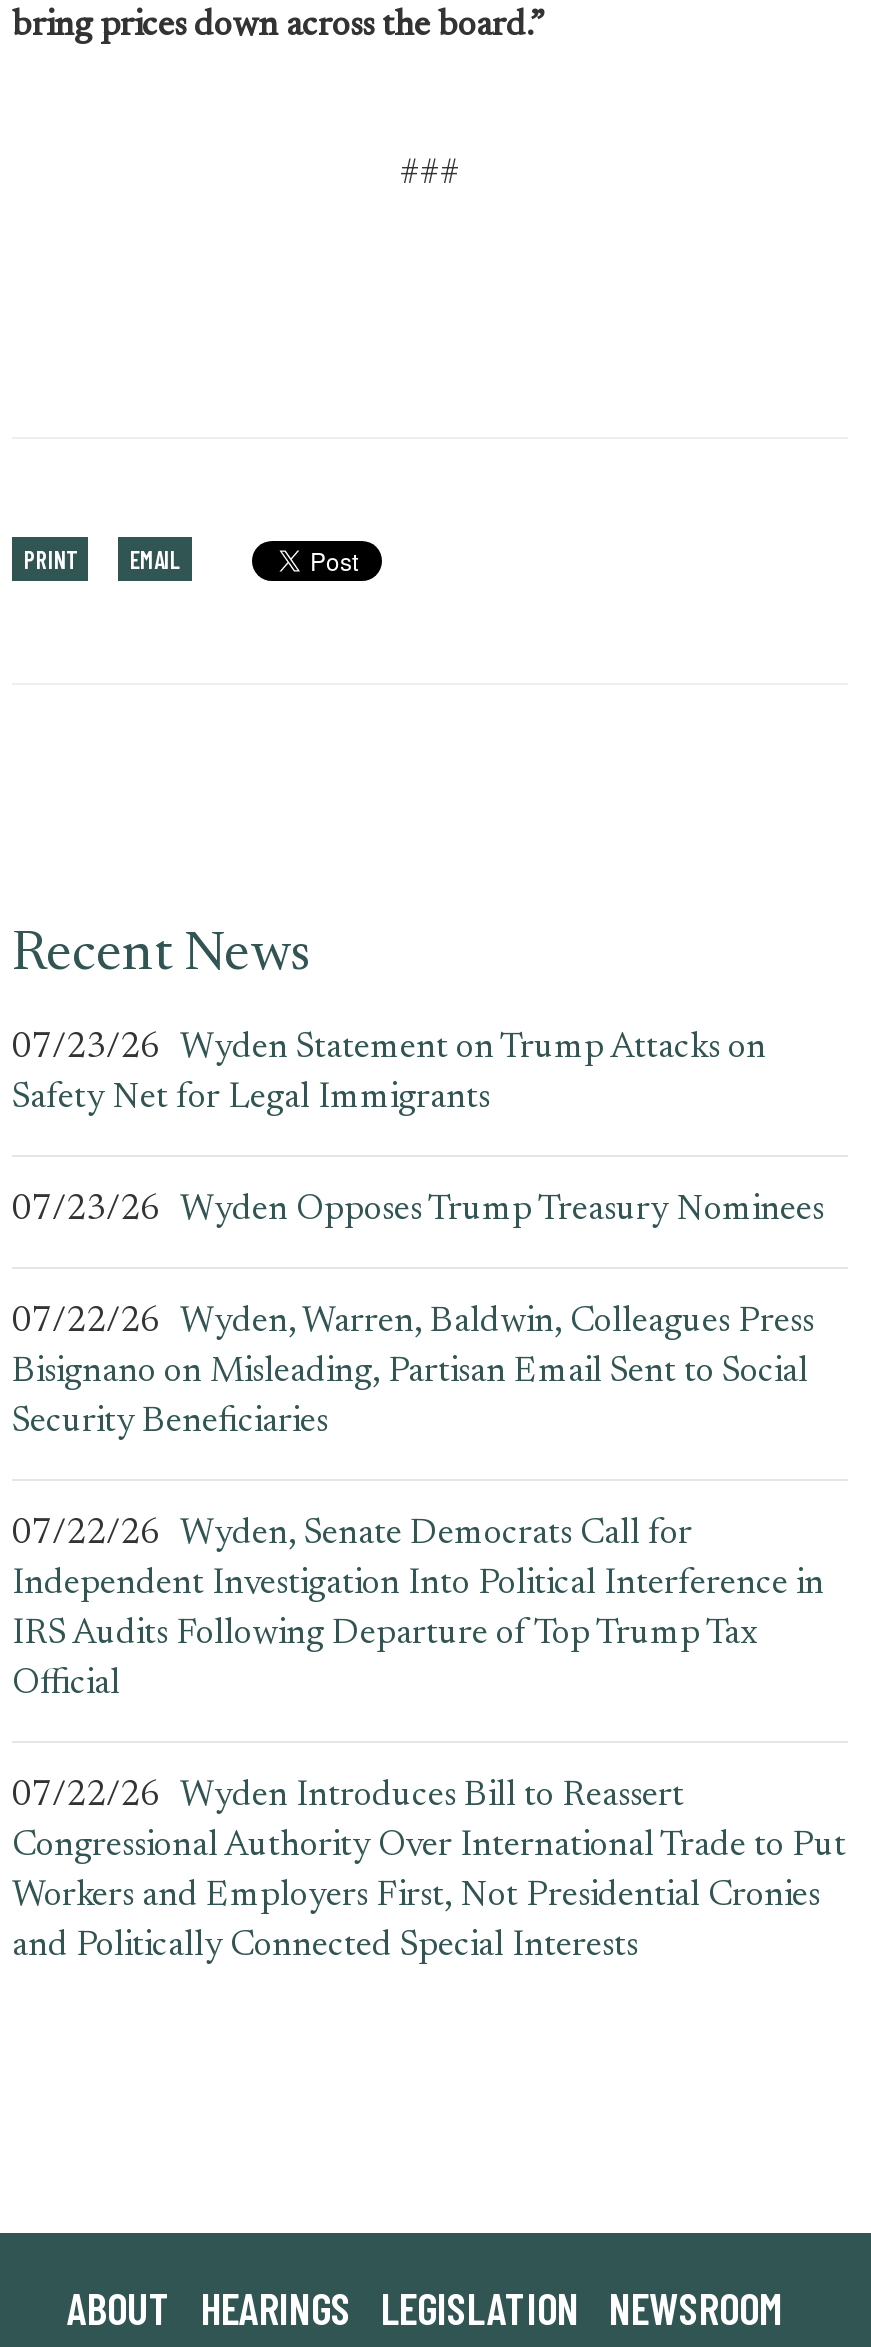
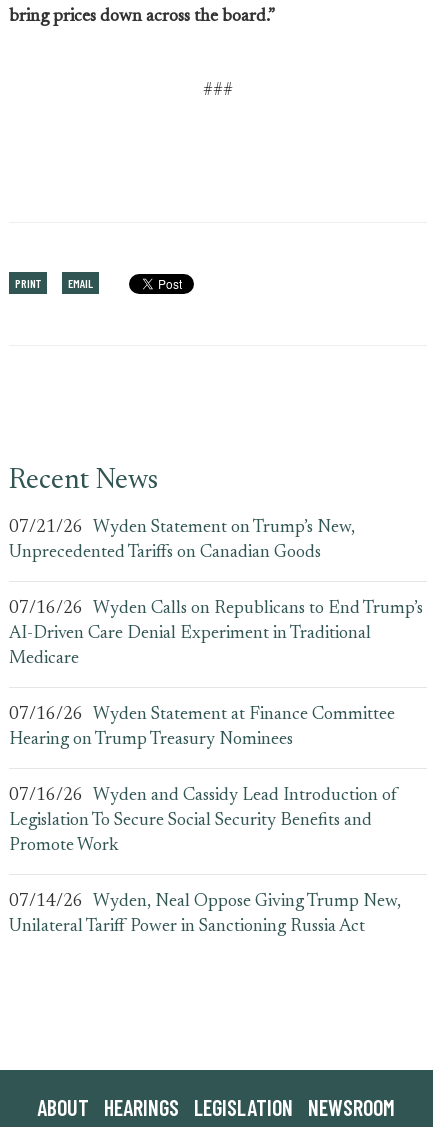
[12,1031,766,1117] 07/23/26 Wyden Statement on Trump Attacks on | Safety Net for Legal Immigrants -> [9,519,355,562] 07/21/26 Wyden Statement on Trump’s New, | Unprecedented Tariffs on Canadian Goods
[12,1193,824,1229] 07/23/26 Wyden Opposes Trump Treasury Nominees -> [9,600,423,668] 07/16/26 Wyden Calls on Republicans to End Trump’s | AI-Driven Care Denial Experiment in Traditional | Medicare
[12,1305,814,1441] 07/22/26 Wyden, Warren, Baldwin, Colleagues Press | Bisignano on Misleading, Partisan Email Sent to Social | Security Beneficiaries -> [9,706,395,749] 07/16/26 Wyden Statement at Finance Committee | Hearing on Trump Treasury Nominees
[12,1517,824,1703] 07/22/26 Wyden, Senate Democrats Call for | Independent Investigation Into Political Interference in | IRS Audits Following Departure of Top Trump Tax | Official -> [9,787,398,855] 07/16/26 Wyden and Cassidy Lead Introduction of | Legislation To Secure Social Security Benefits and | Promote Work
[12,1779,846,1965] 07/22/26 Wyden Introduces Bill to Reassert | Congressional Authority Over International Trade to Put | Workers and Employers First, Not Presidential Cronies | and Politically Connected Special Interests -> [9,893,401,936] 07/14/26 Wyden, Neal Oppose Giving Trump New, | Unilateral Tariff Power in Sanctioning Russia Act

